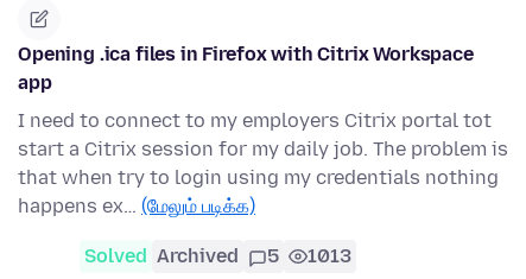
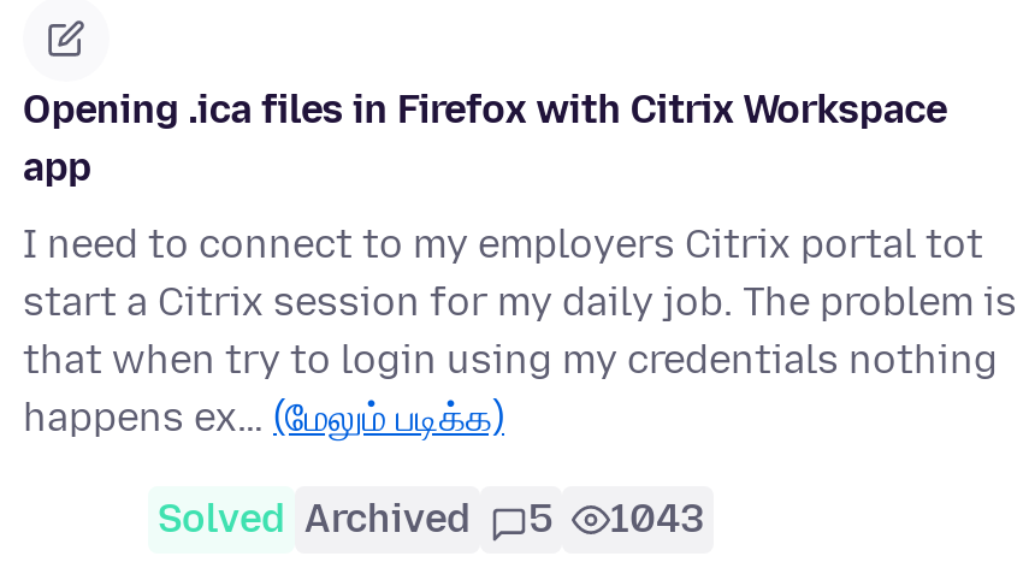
[84,245,351,268] Solved Archived 5 1013 -> [158,497,704,543] Solved Archived 5 1043

